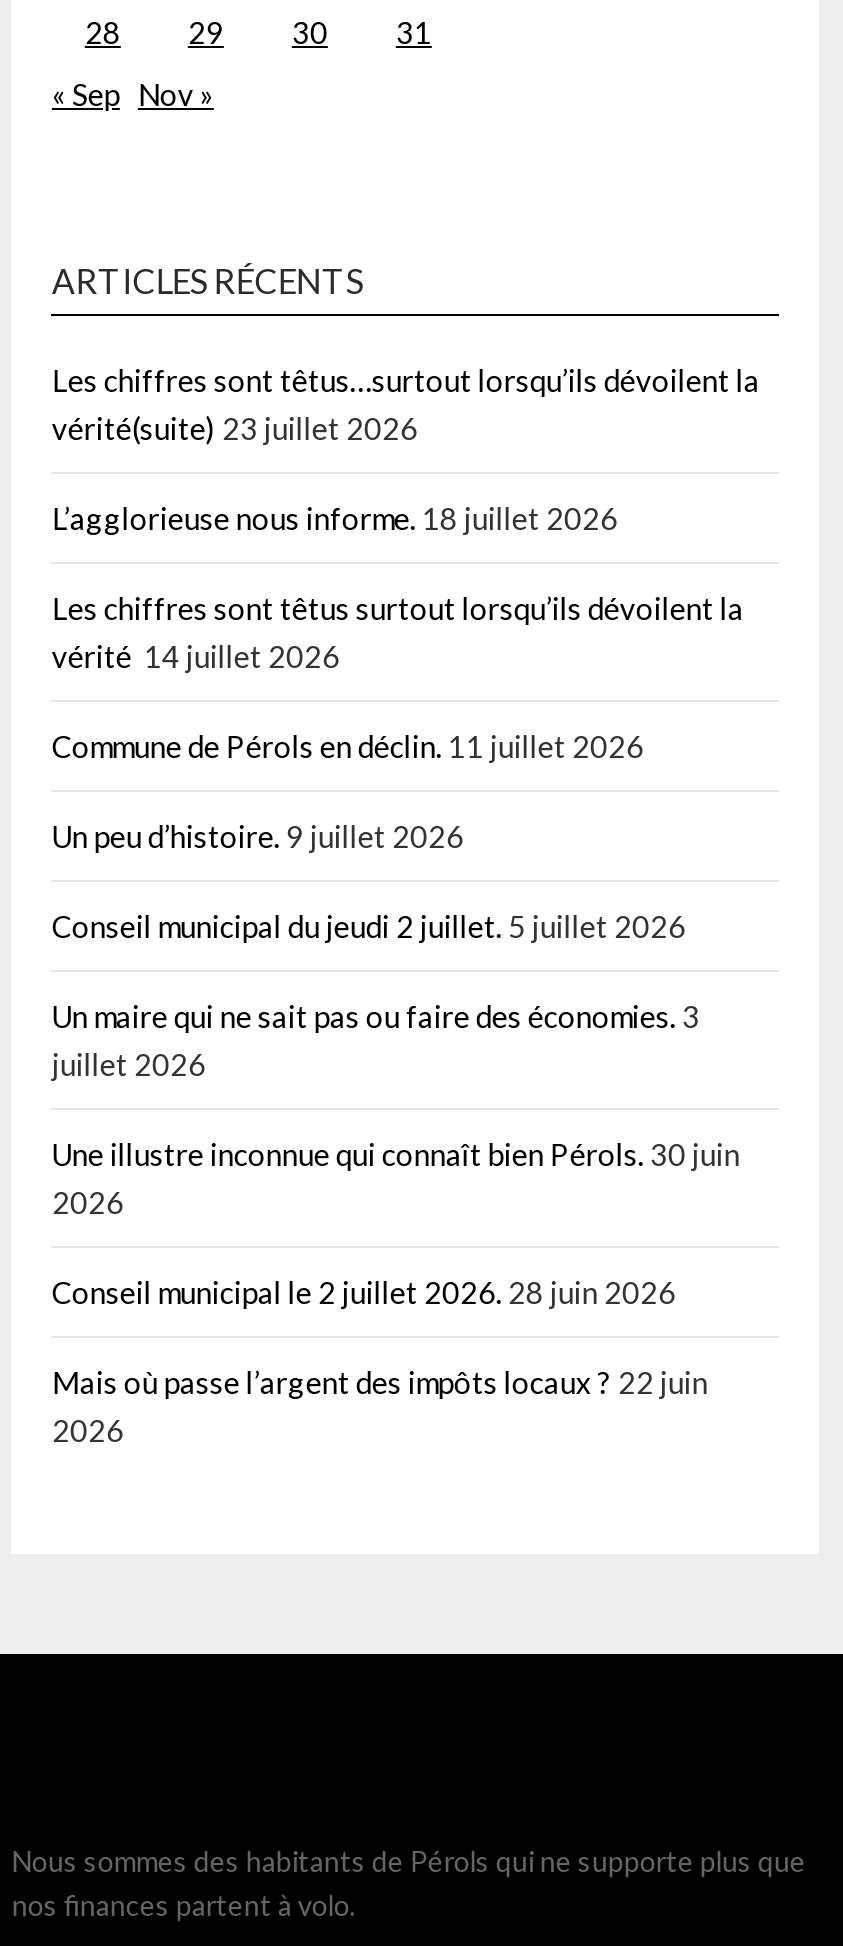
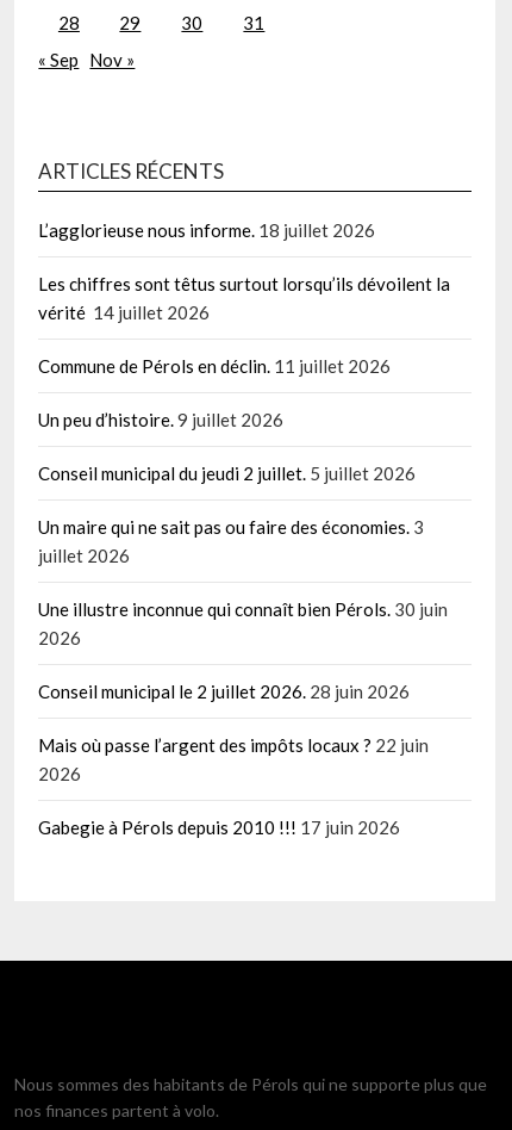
[52,362,760,446] Les chiffres sont têtus…surtout lorsqu’ils dévoilent la | vérité(suite) 23 juillet 2026 -> none
moved [52,500,744,1448] -> [39,219,451,784]: L’agglorieuse nous informe. 18 juillet 2026 | Les chiffres sont têtus surtout lorsqu’ils dévoilent la | vérité 14 juillet 2026 | ... | Mais où passe l’argent des impôts locaux ? 22 juin | 2026
none -> [39,817,401,838] Gabegie à Pérols depuis 2010 !!! 17 juin 2026

